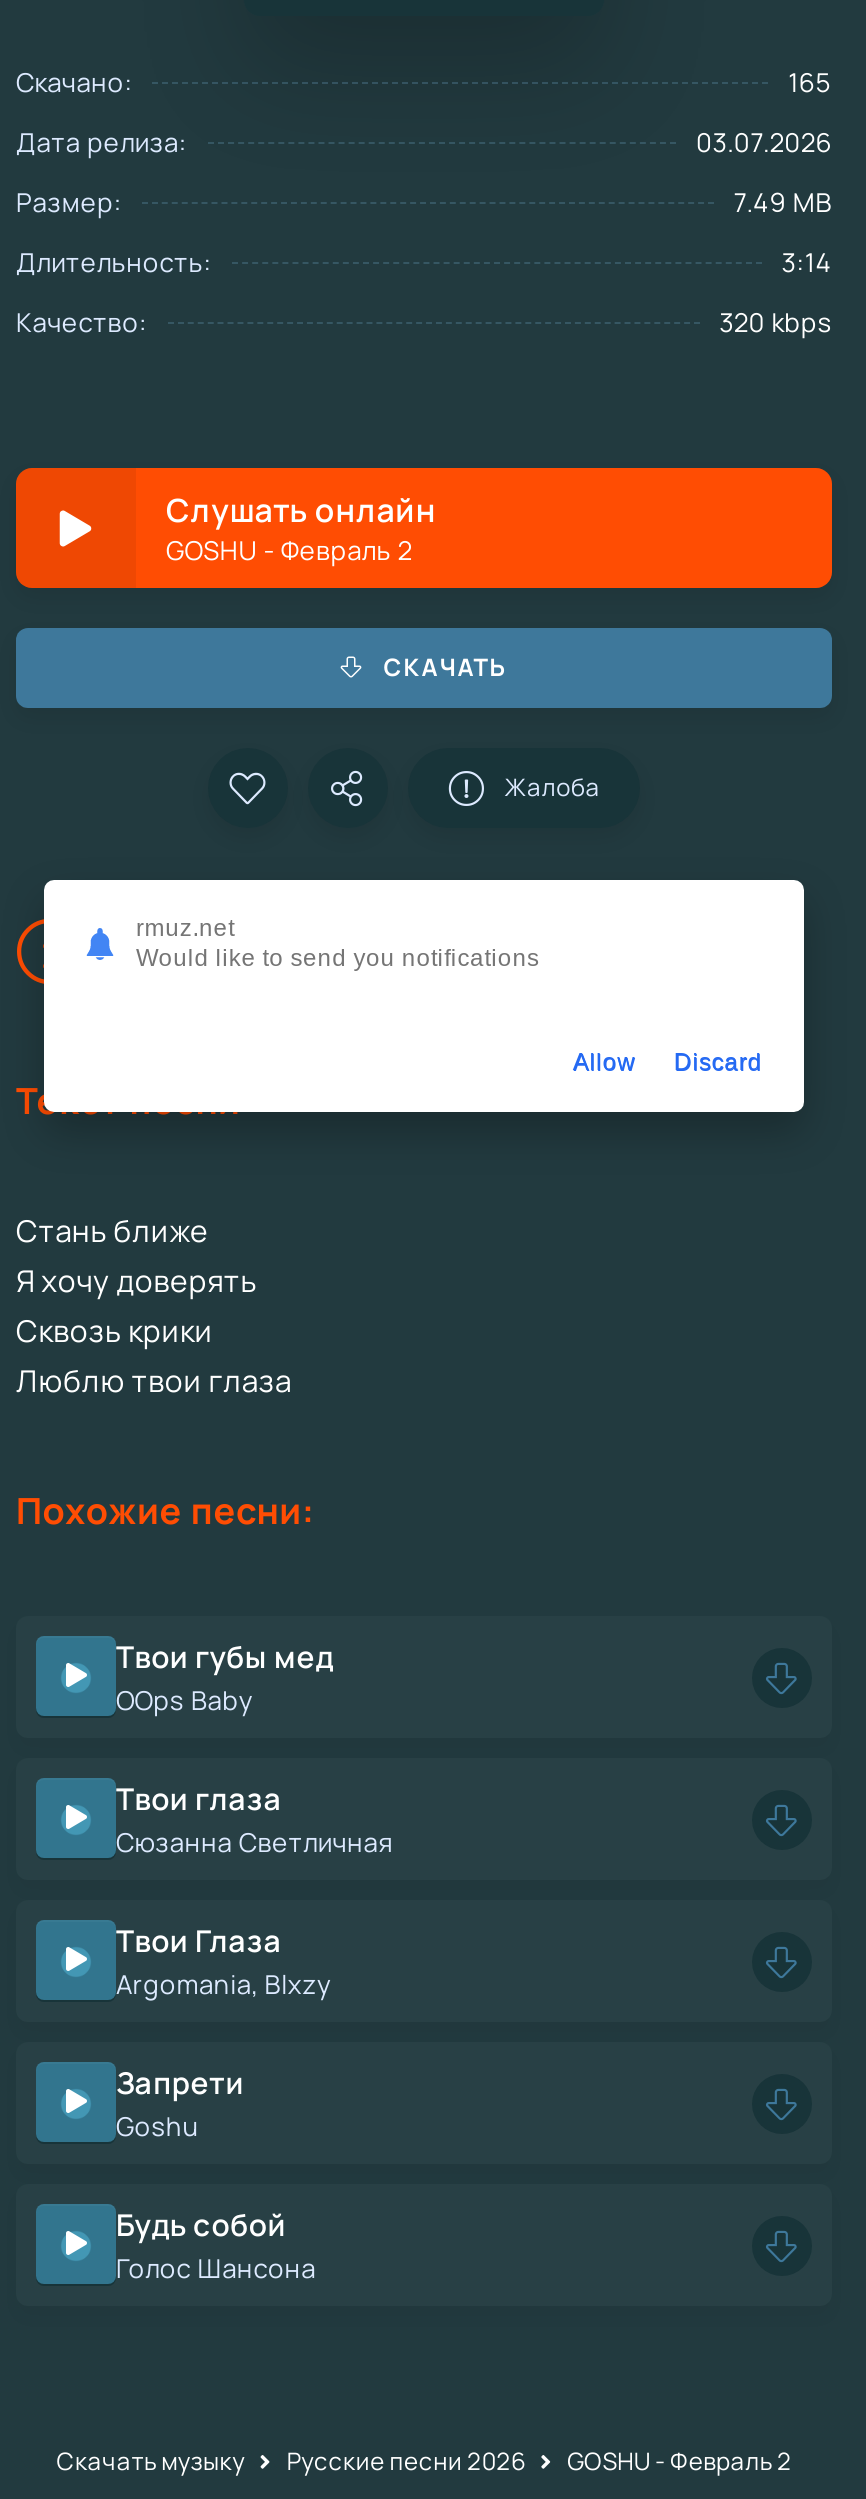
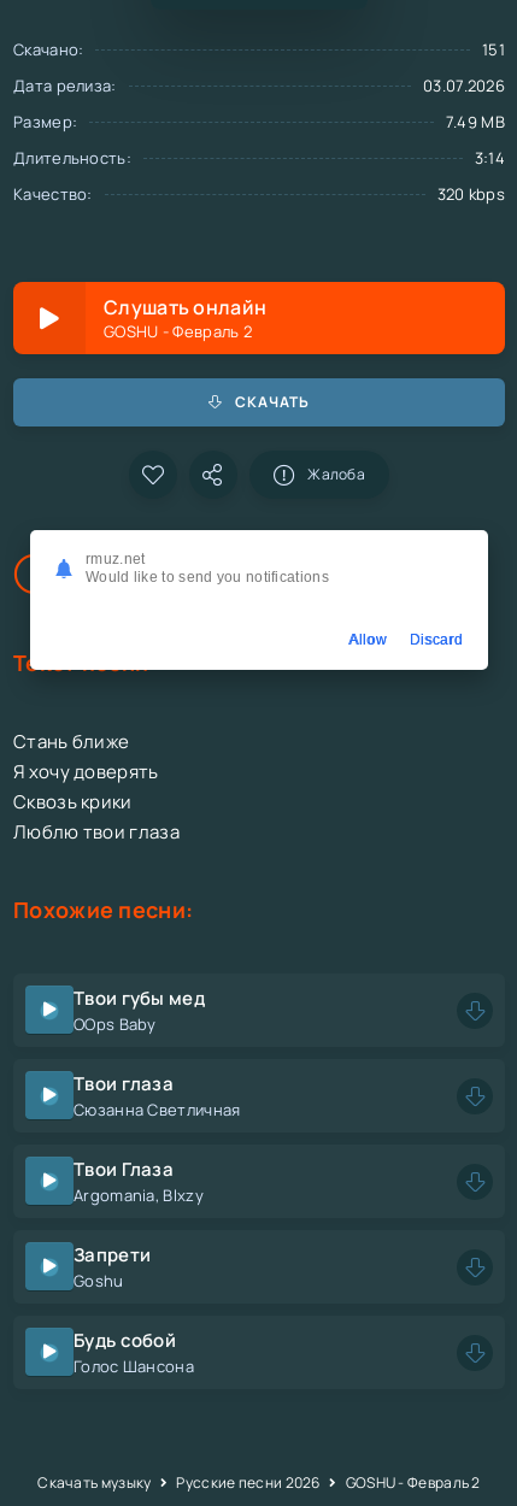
[788,64,832,100] 165 -> [482,39,505,60] 151

